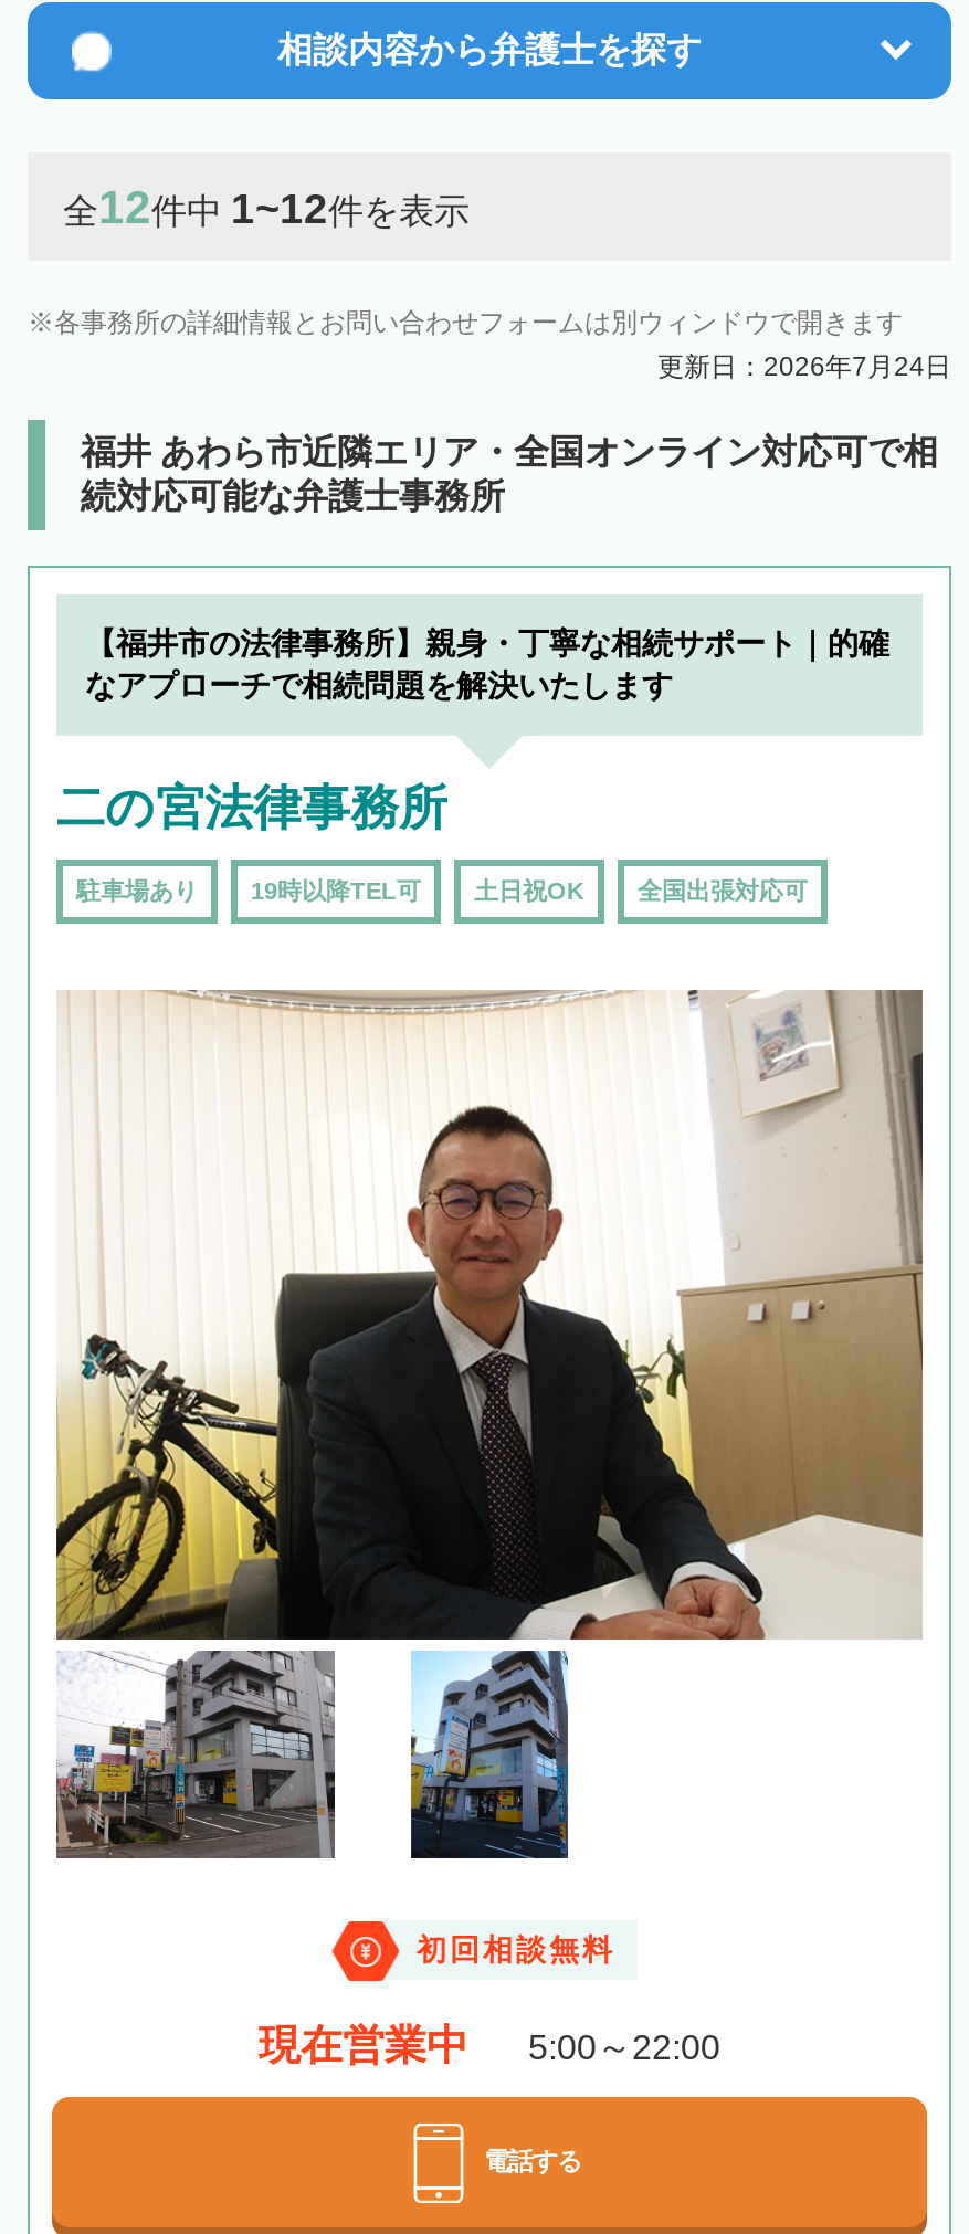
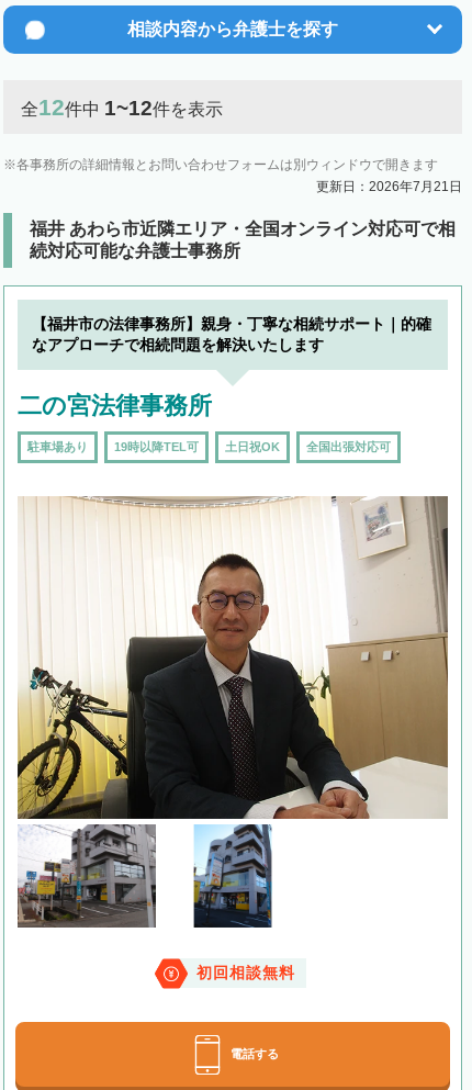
[657,352,951,382] 更新日：2026年7月24日 -> [316,179,462,194] 更新日：2026年7月21日
[259,2023,720,2069] 現在営業中 | 5:00～22:00 -> none

